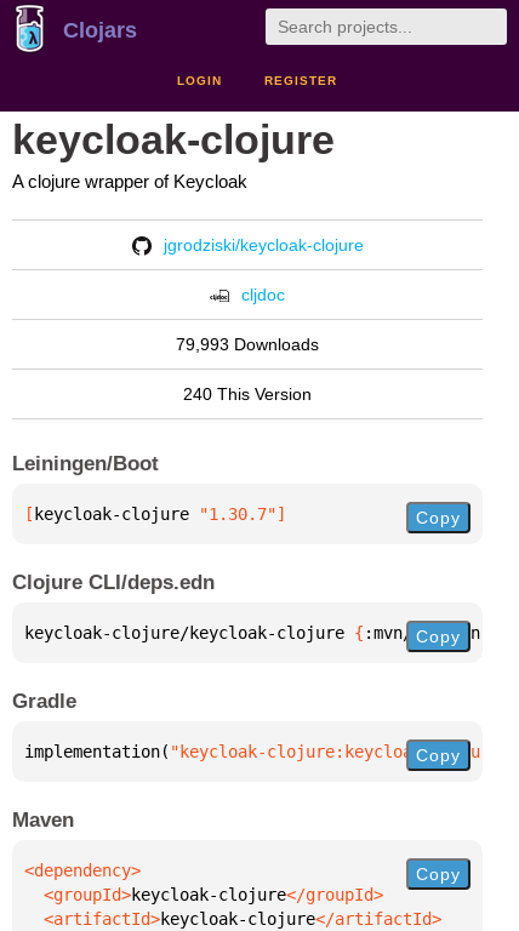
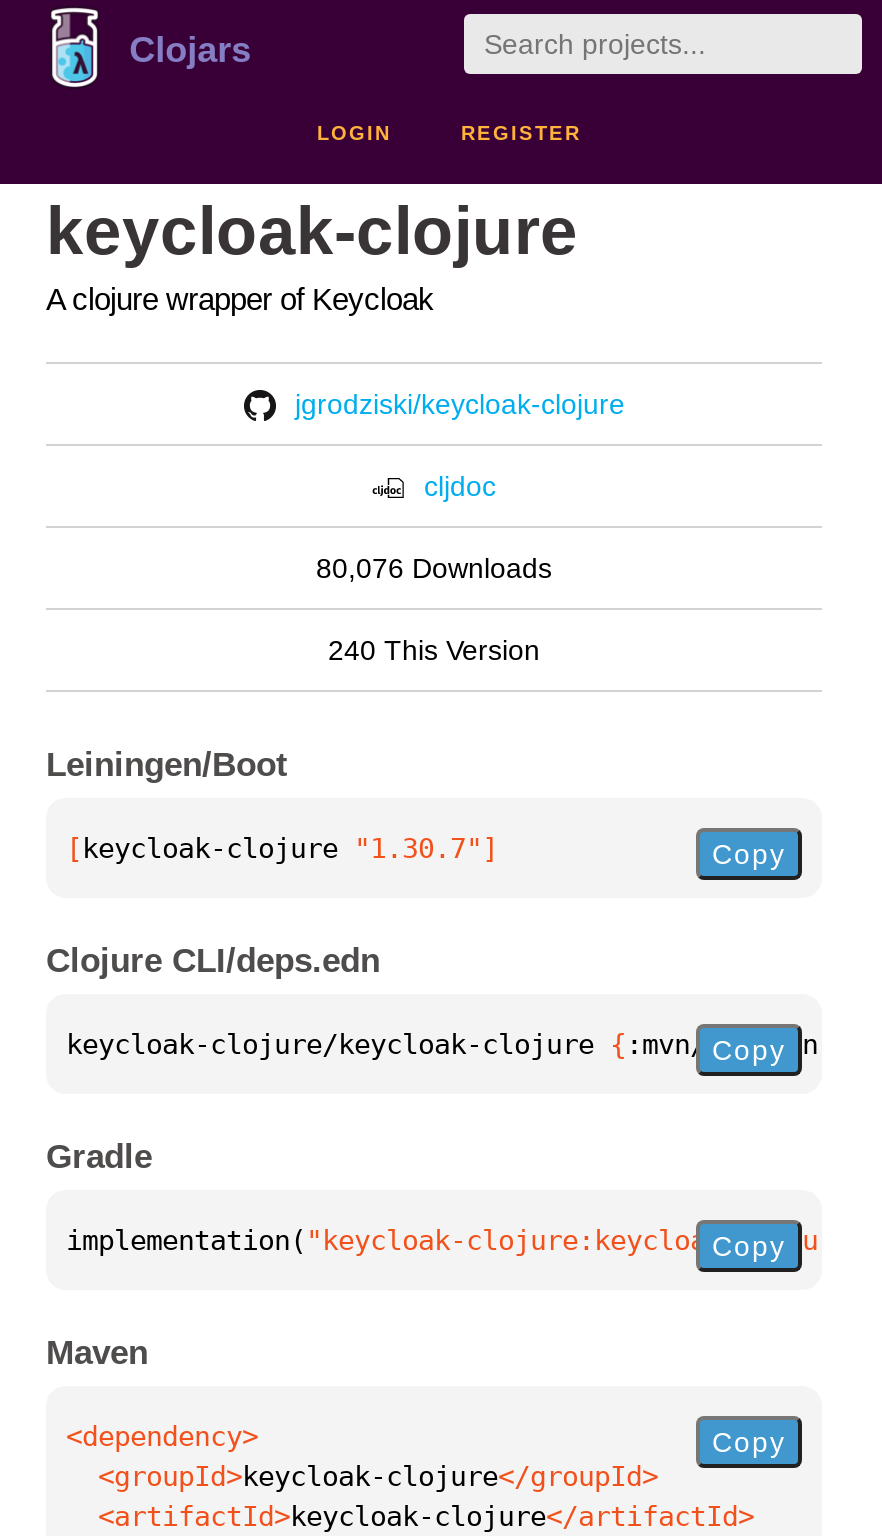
[176,335,319,354] 79,993 Downloads -> [316,552,552,584] 80,076 Downloads

